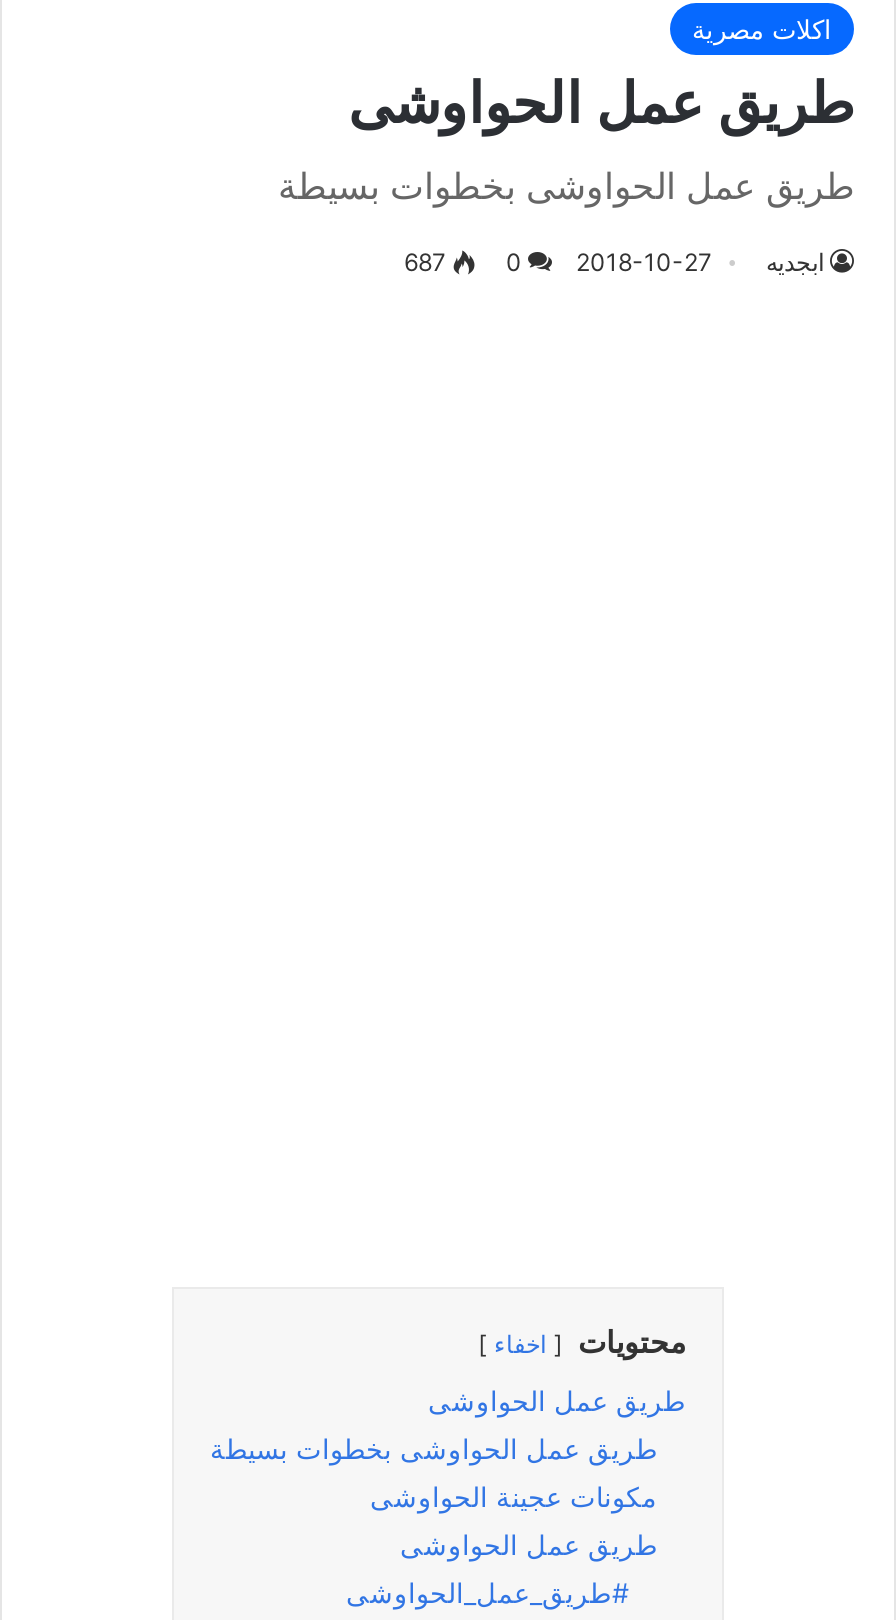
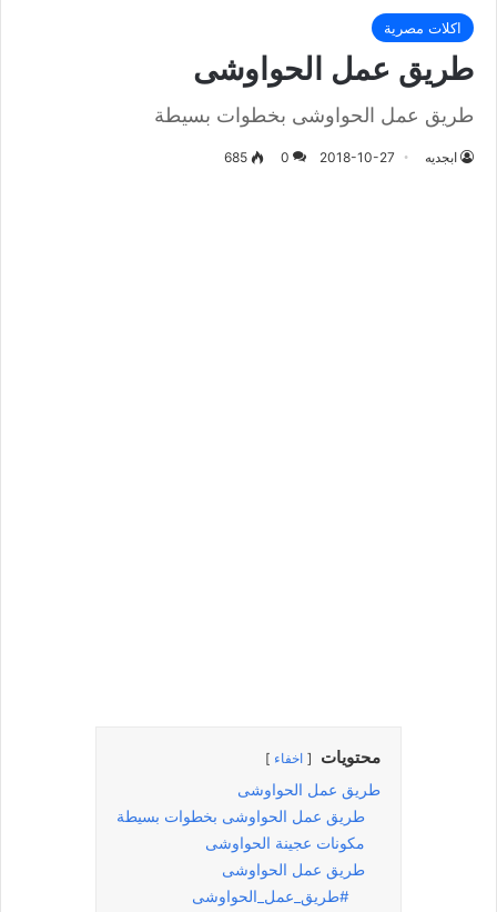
[404,247,824,277] ابجديه 2018-10-27 0 687 -> [224,149,457,166] ابجديه 2018-10-27 0 685

